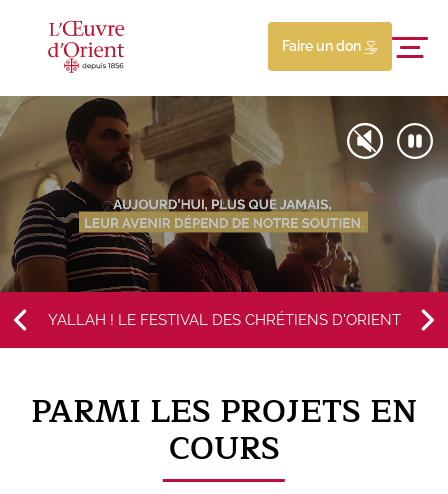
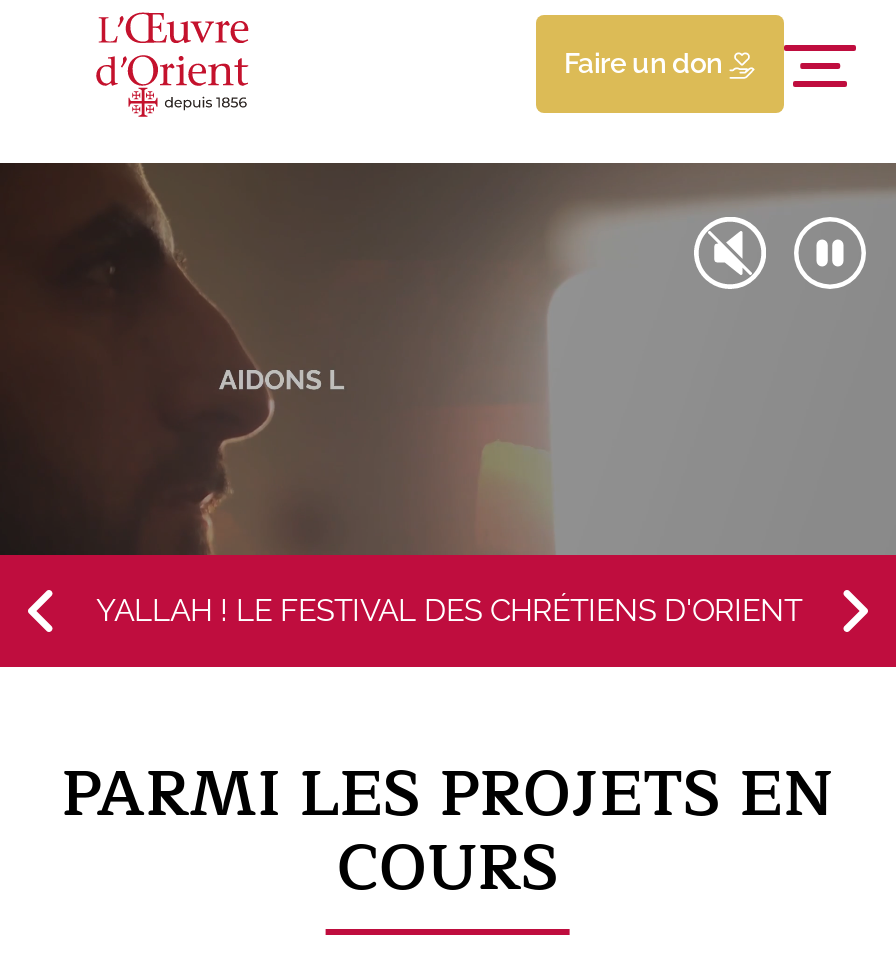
[3,95,445,293] [image] -> [6,161,890,557] [image]

